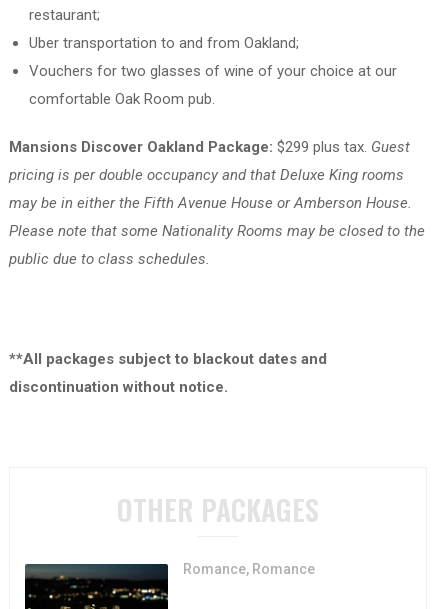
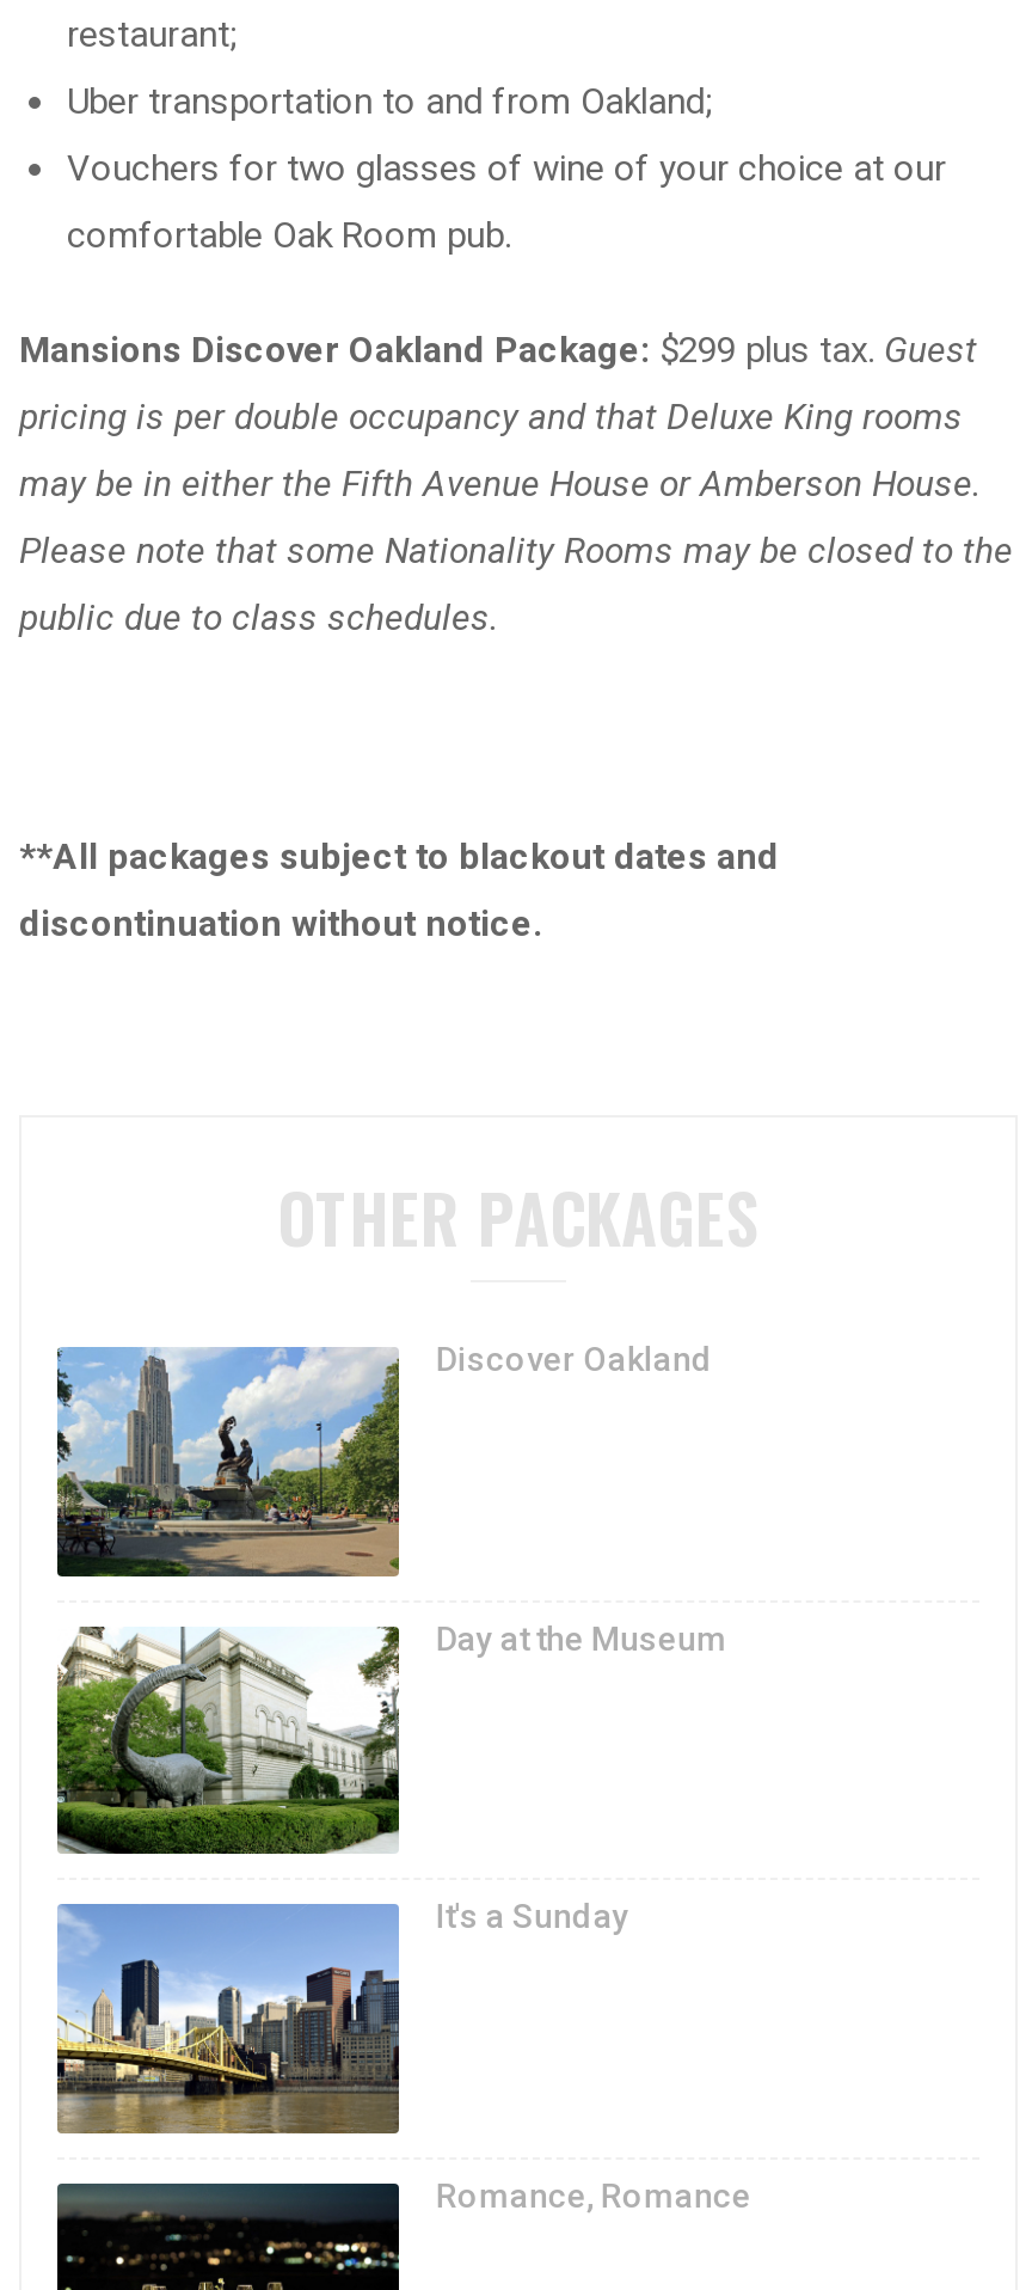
none -> [55,1340,713,1579] [image] | Discover Oakland
none -> [55,1618,727,1856] [image] | Day at the Museum
none -> [55,1897,629,2136] [image] | It's a Sunday

